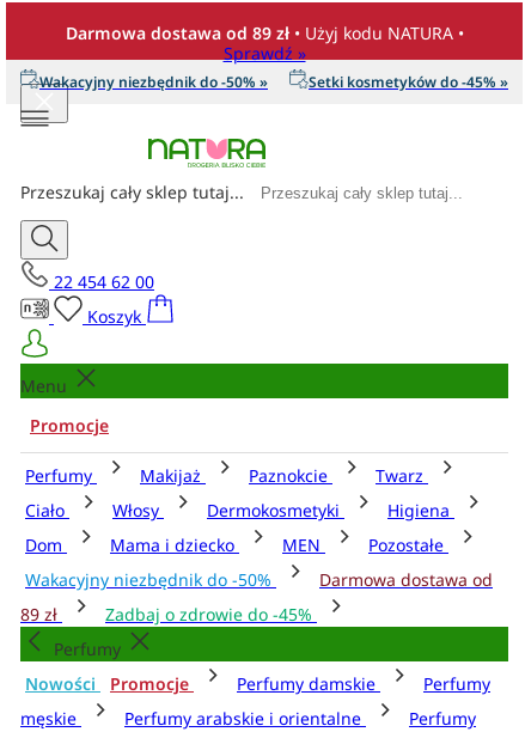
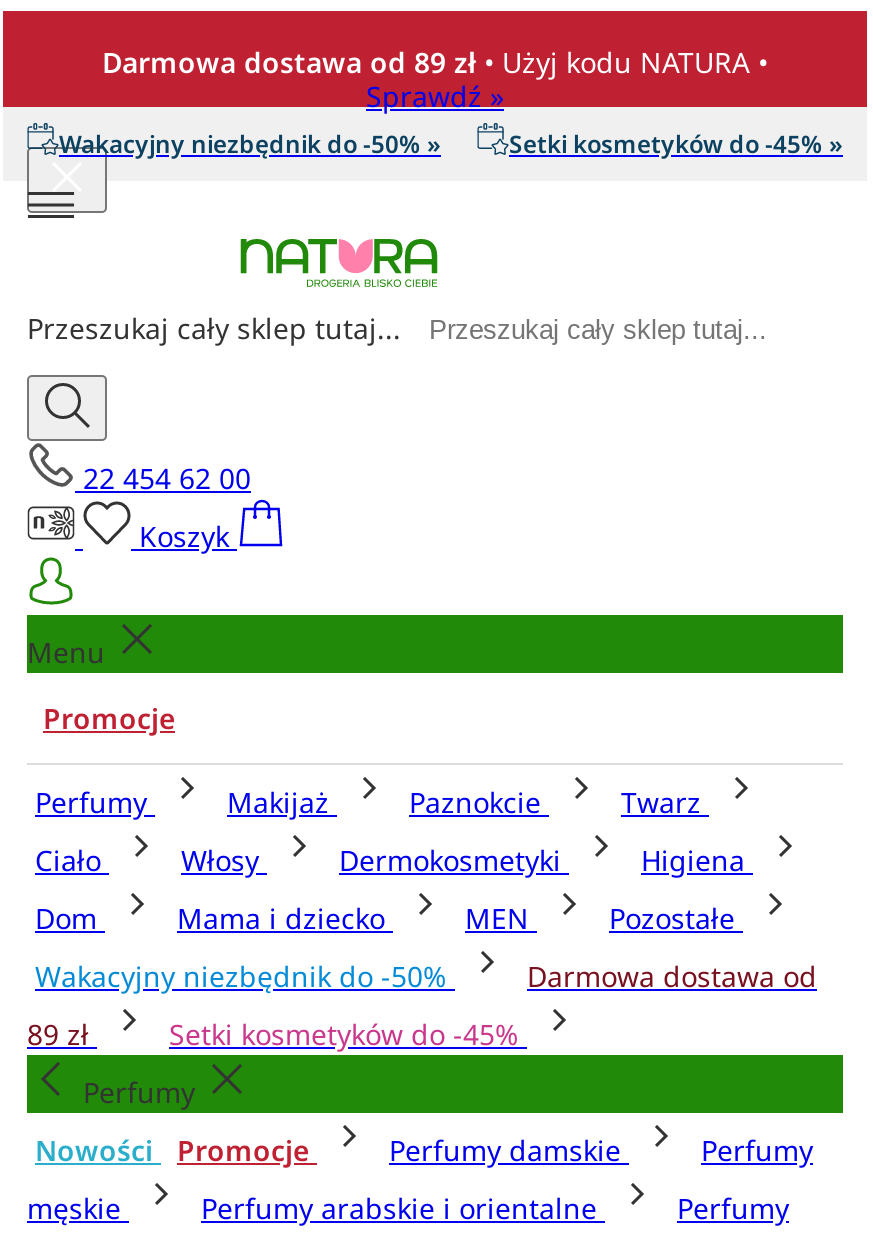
[105,603,317,626] Zadbaj o zdrowie do -45% -> [169,1015,527,1053] Setki kosmetyków do -45%

